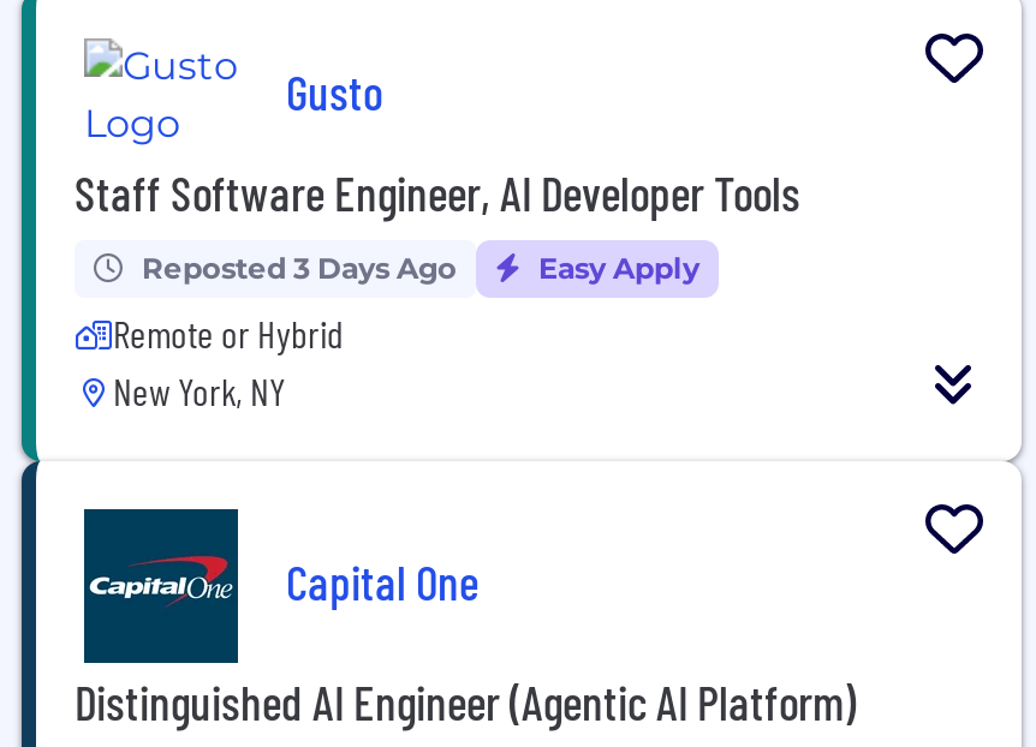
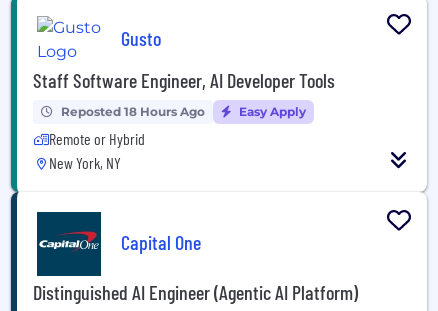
[142,249,457,285] Reposted 3 Days Ago -> [61,104,205,119] Reposted 18 Hours Ago

